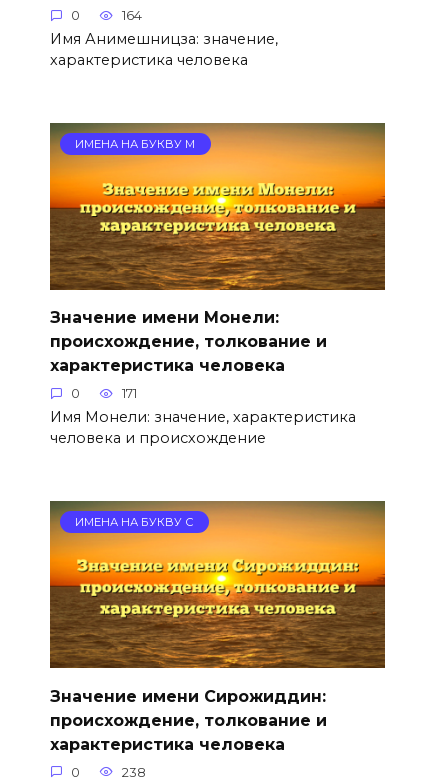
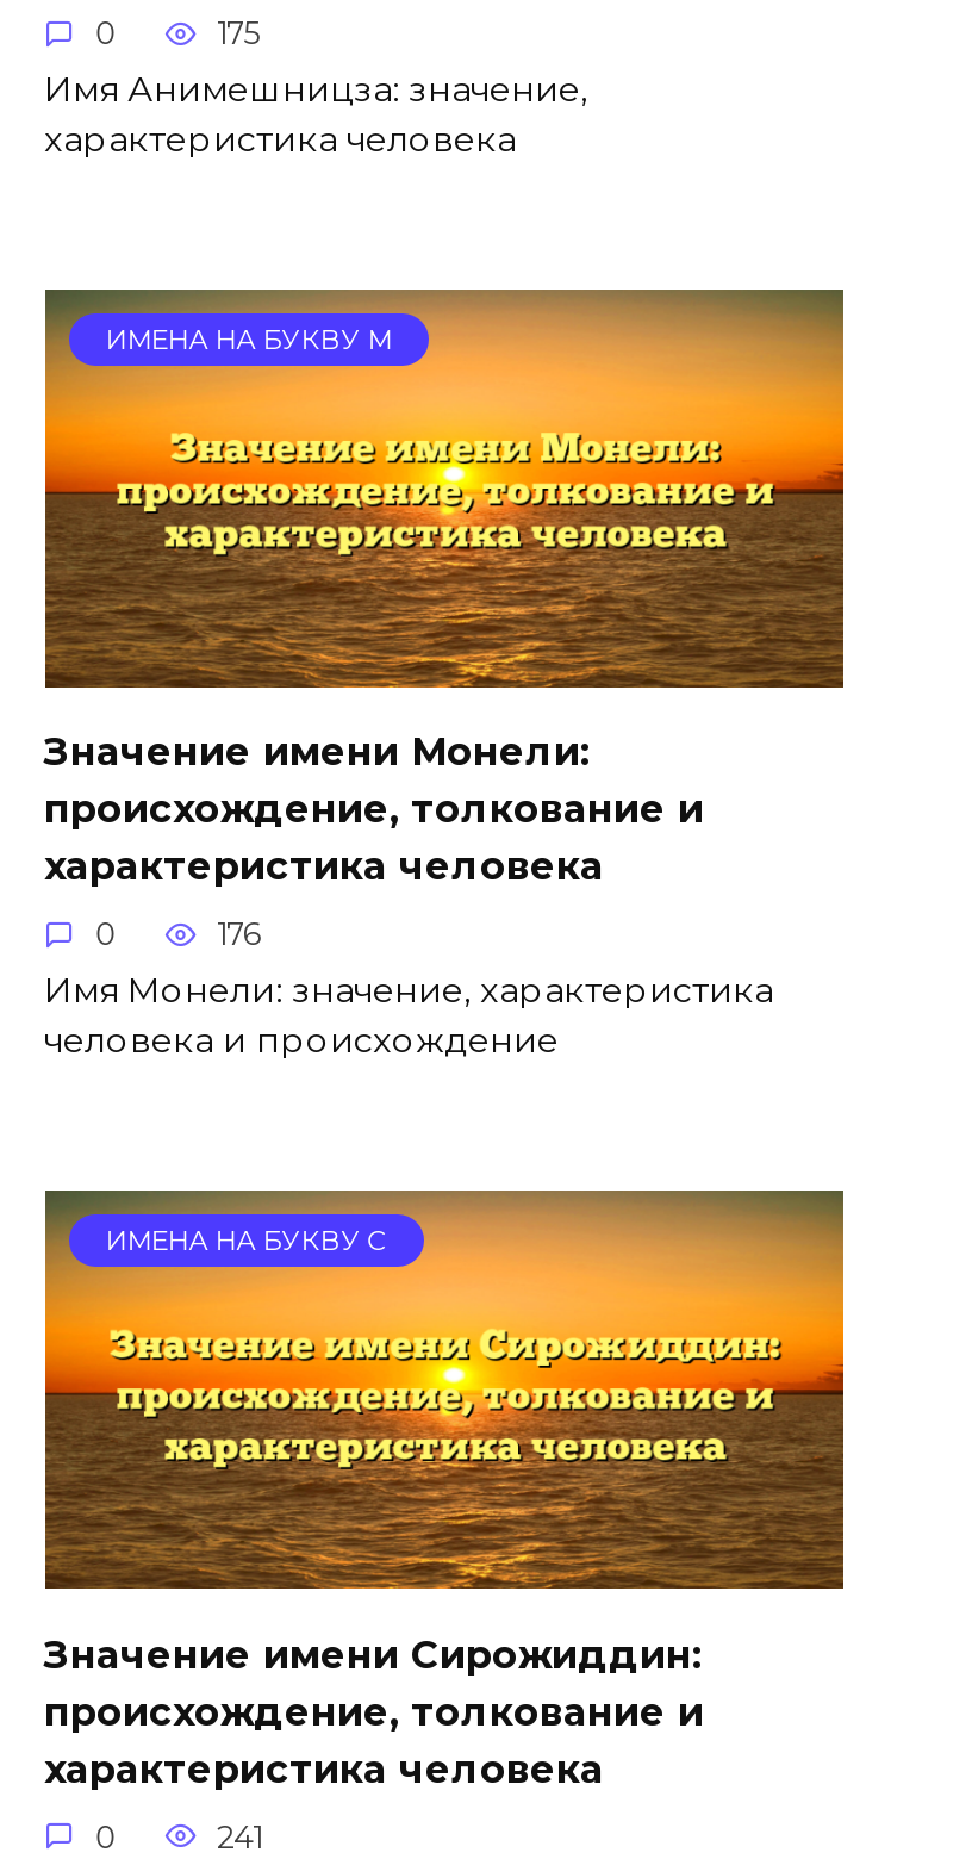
[122,8,142,23] 164 -> [217,16,260,52] 175
[122,386,137,401] 171 -> [217,917,262,953] 176
[122,765,146,780] 238 -> [217,1819,262,1855] 241

